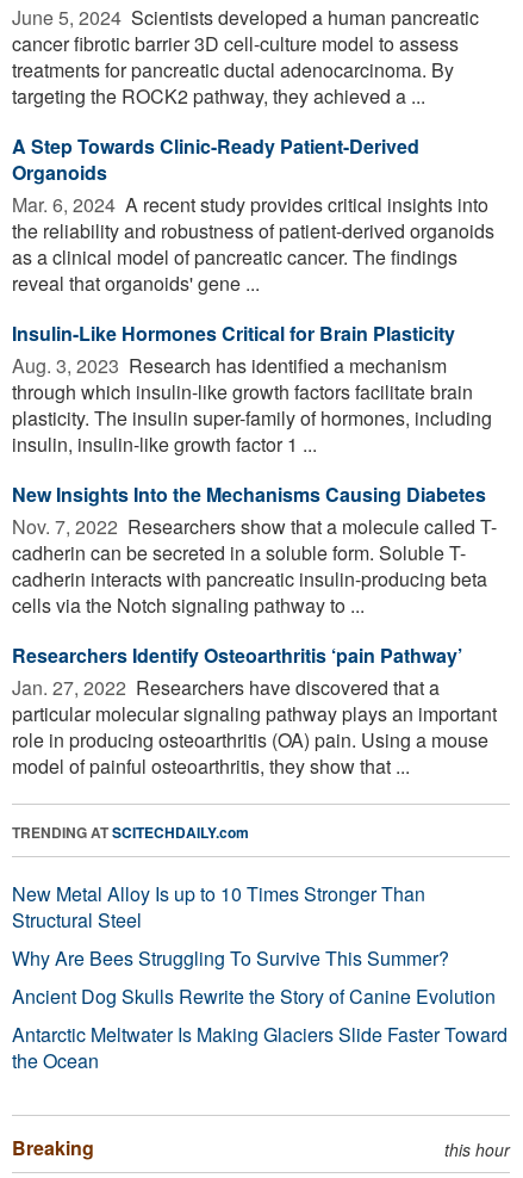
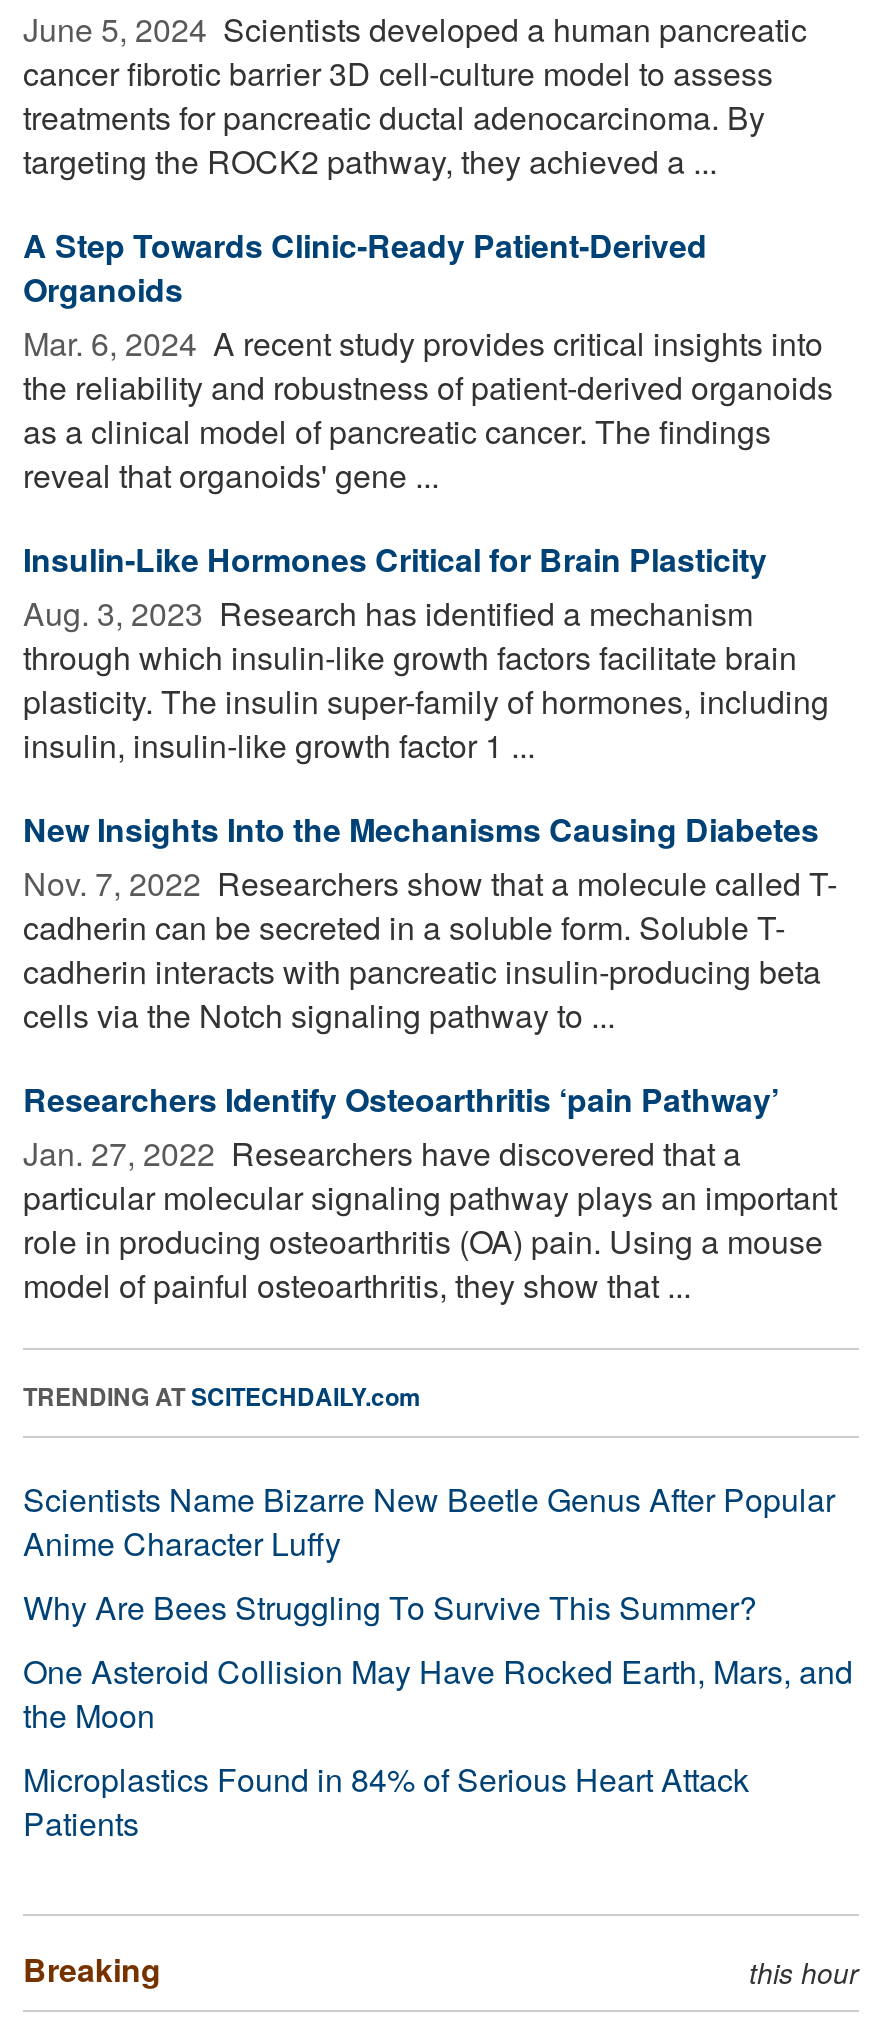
[12,880,425,933] New Metal Alloy Is up to 10 Times Stronger Than | Structural Steel -> [23,1476,835,1566] Scientists Name Bizarre New Beetle Genus After Popular | Anime Character Luffy
[12,982,508,1074] Ancient Dog Skulls Rewrite the Story of Canine Evolution | Antarctic Meltwater Is Making Glaciers Slide Faster Toward | the Ocean -> [23,1648,853,1846] One Asteroid Collision May Have Rocked Earth, Mars, and | the Moon | Microplastics Found in 84% of Serious Heart Attack | Patients

